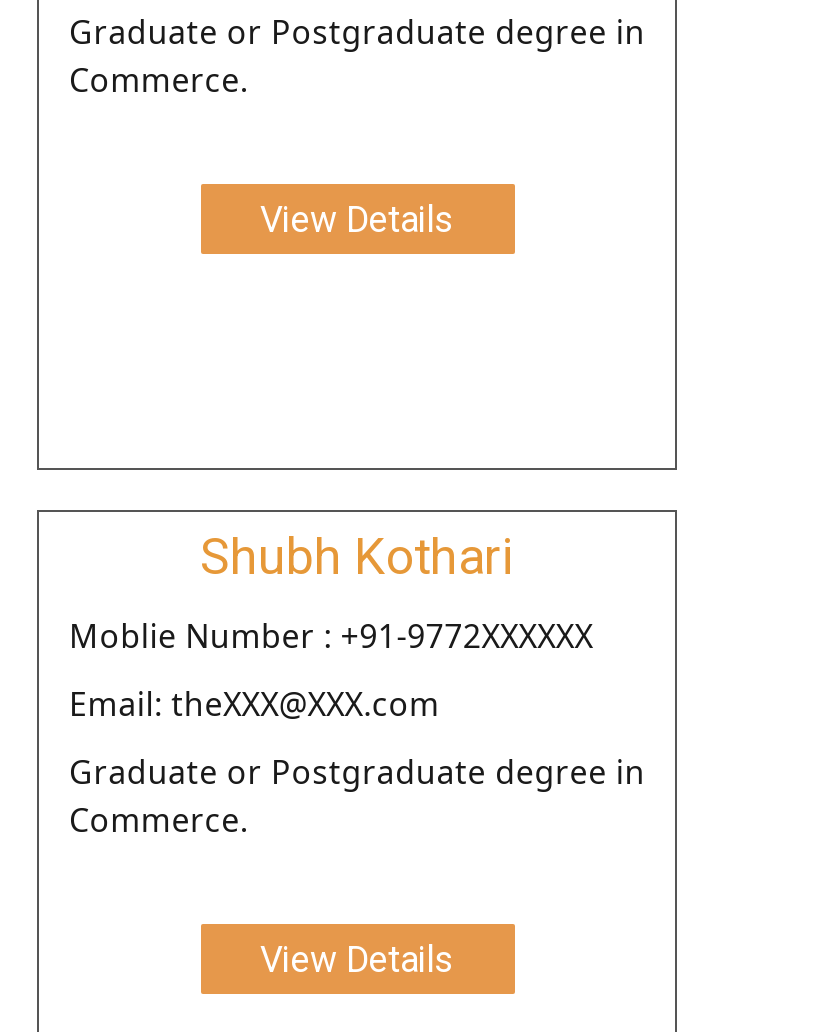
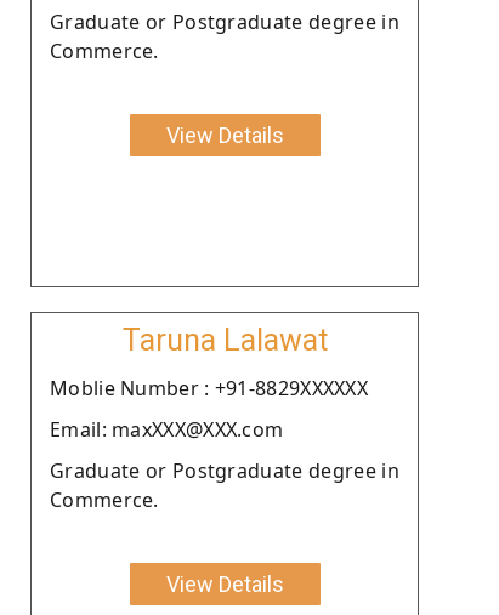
[200,528,514,586] Shubh Kothari -> [122,322,327,358] Taruna Lalawat
[69,614,593,658] Moblie Number : +91-9772XXXXXX -> [50,375,368,401] Moblie Number : +91-8829XXXXXX
[69,682,440,726] Email: theXXX@XXX.com -> [50,416,283,443] Email: maxXXX@XXX.com

